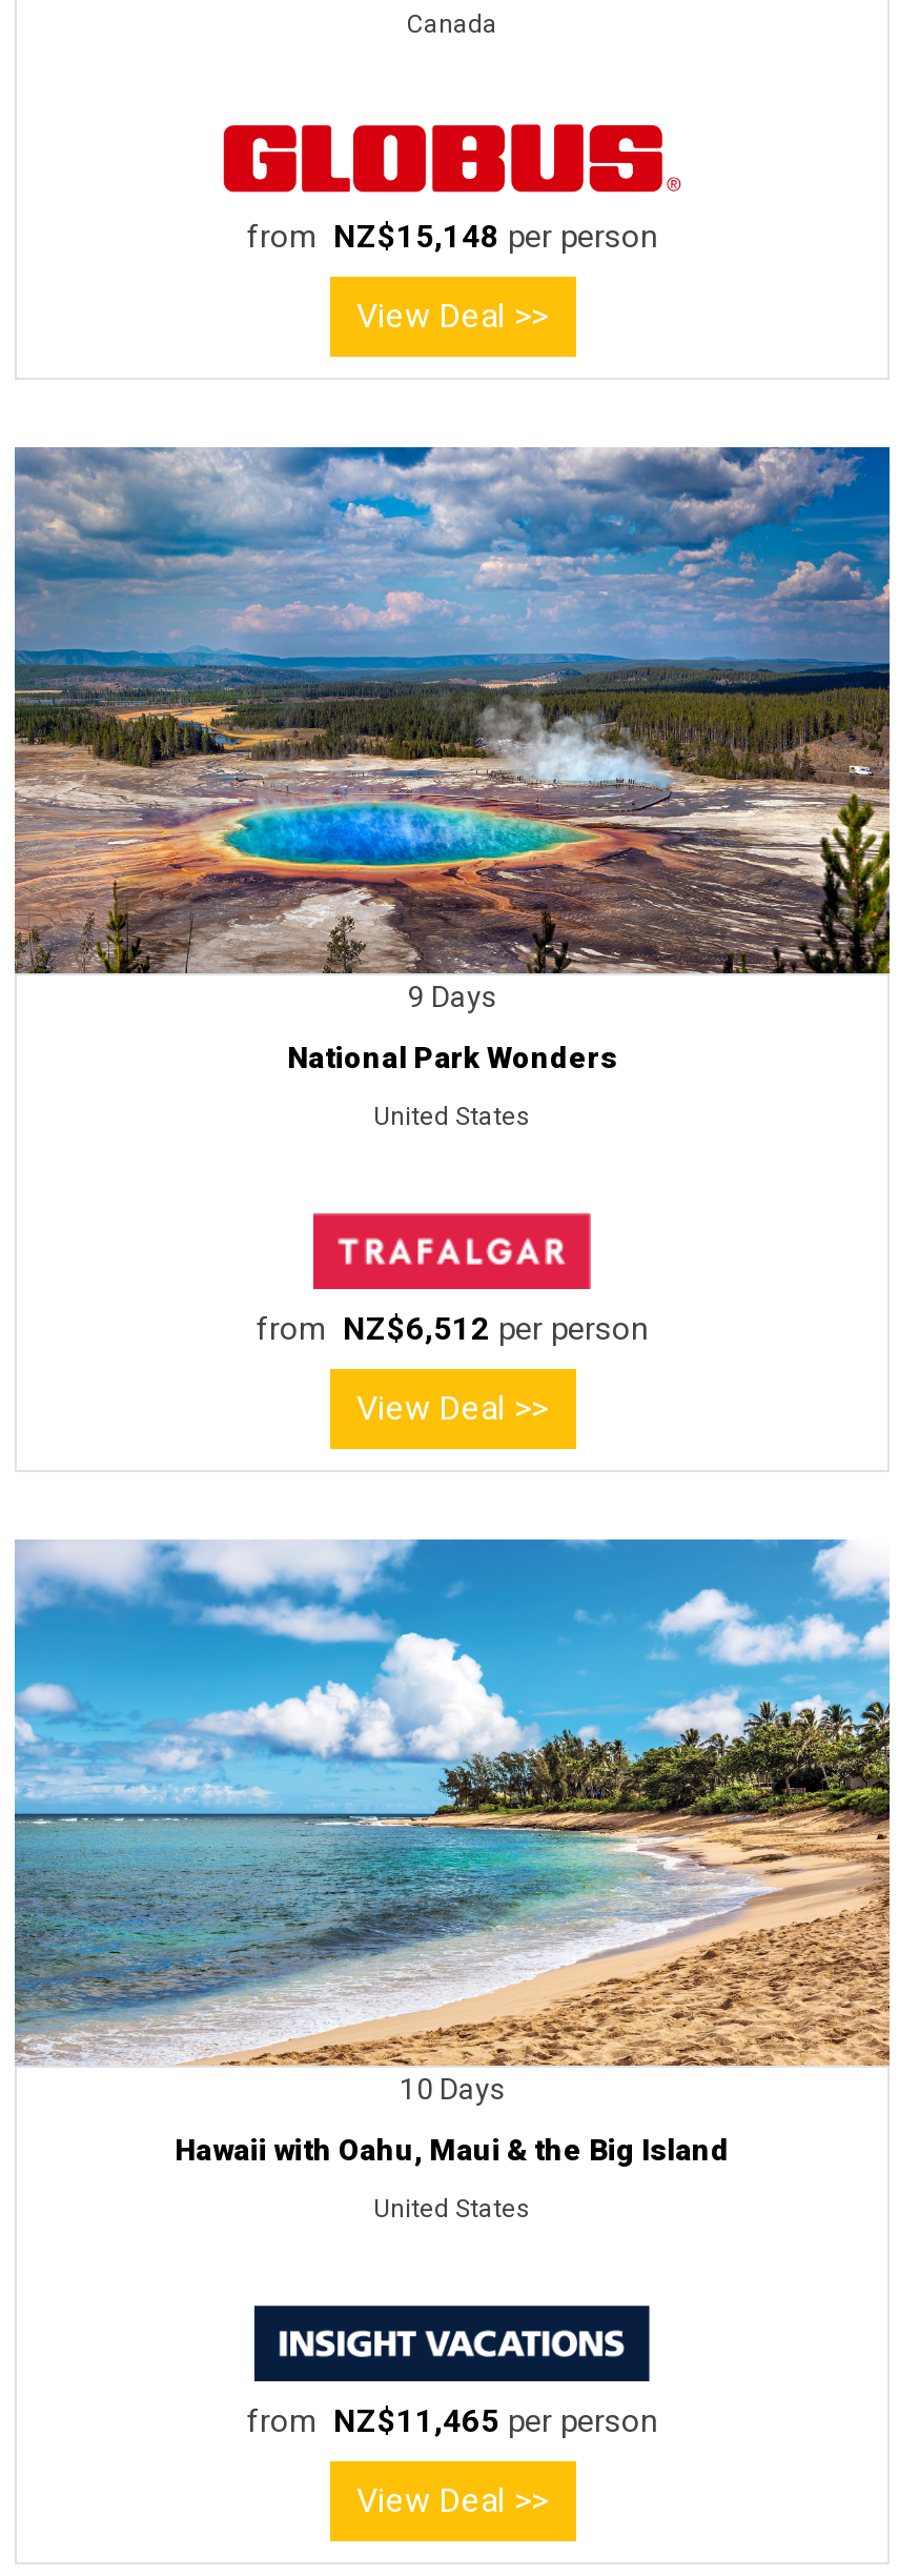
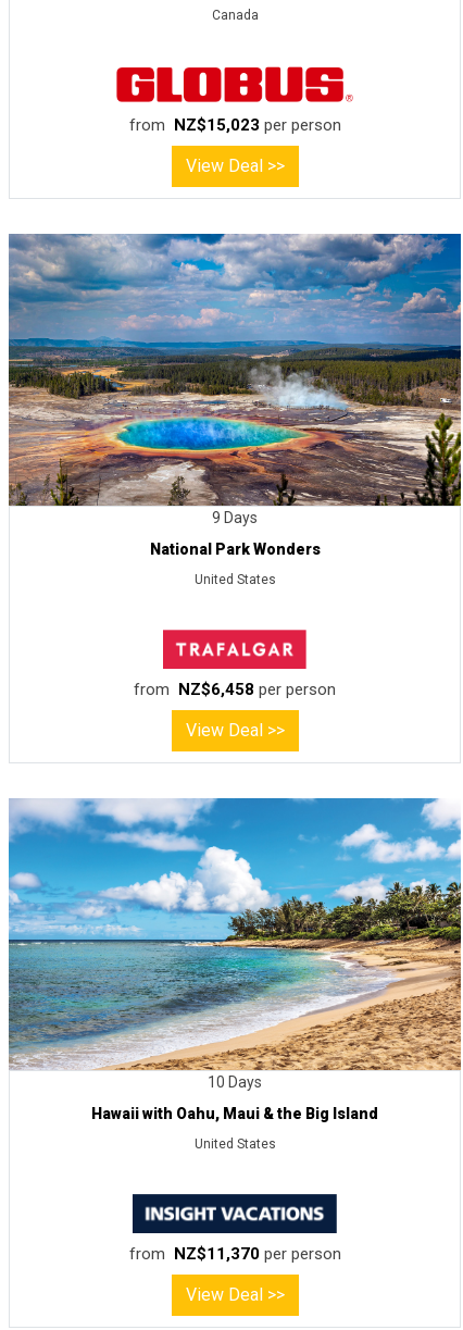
[247,218,657,256] from NZ$15,148 per person -> [129,115,341,135] from NZ$15,023 per person
[257,1311,648,1348] from NZ$6,512 per person -> [134,680,336,699] from NZ$6,458 per person
[247,2403,657,2441] from NZ$11,465 per person -> [129,1244,341,1264] from NZ$11,370 per person

